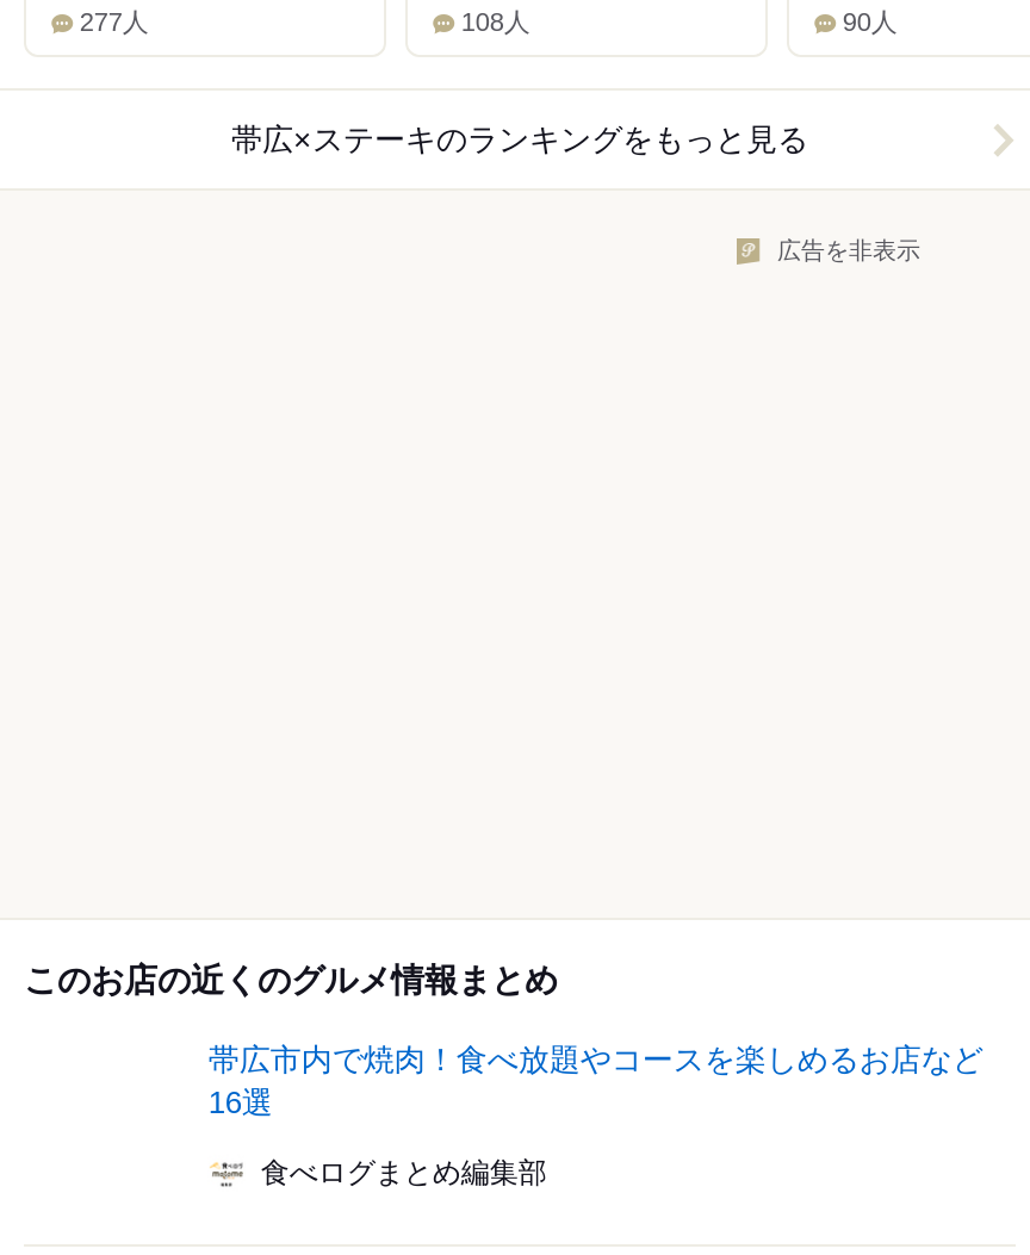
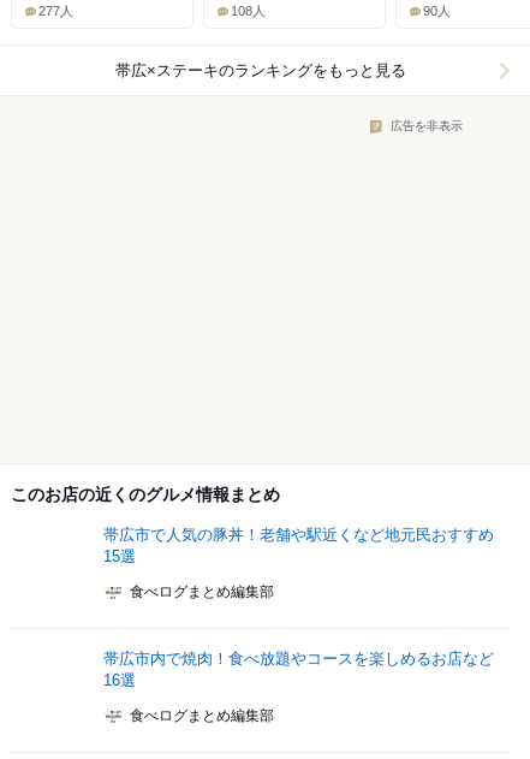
none -> [104,526,494,601] 帯広市で人気の豚丼！老舗や駅近くなど地元民おすすめ | 15選 | 食べログまとめ編集部

